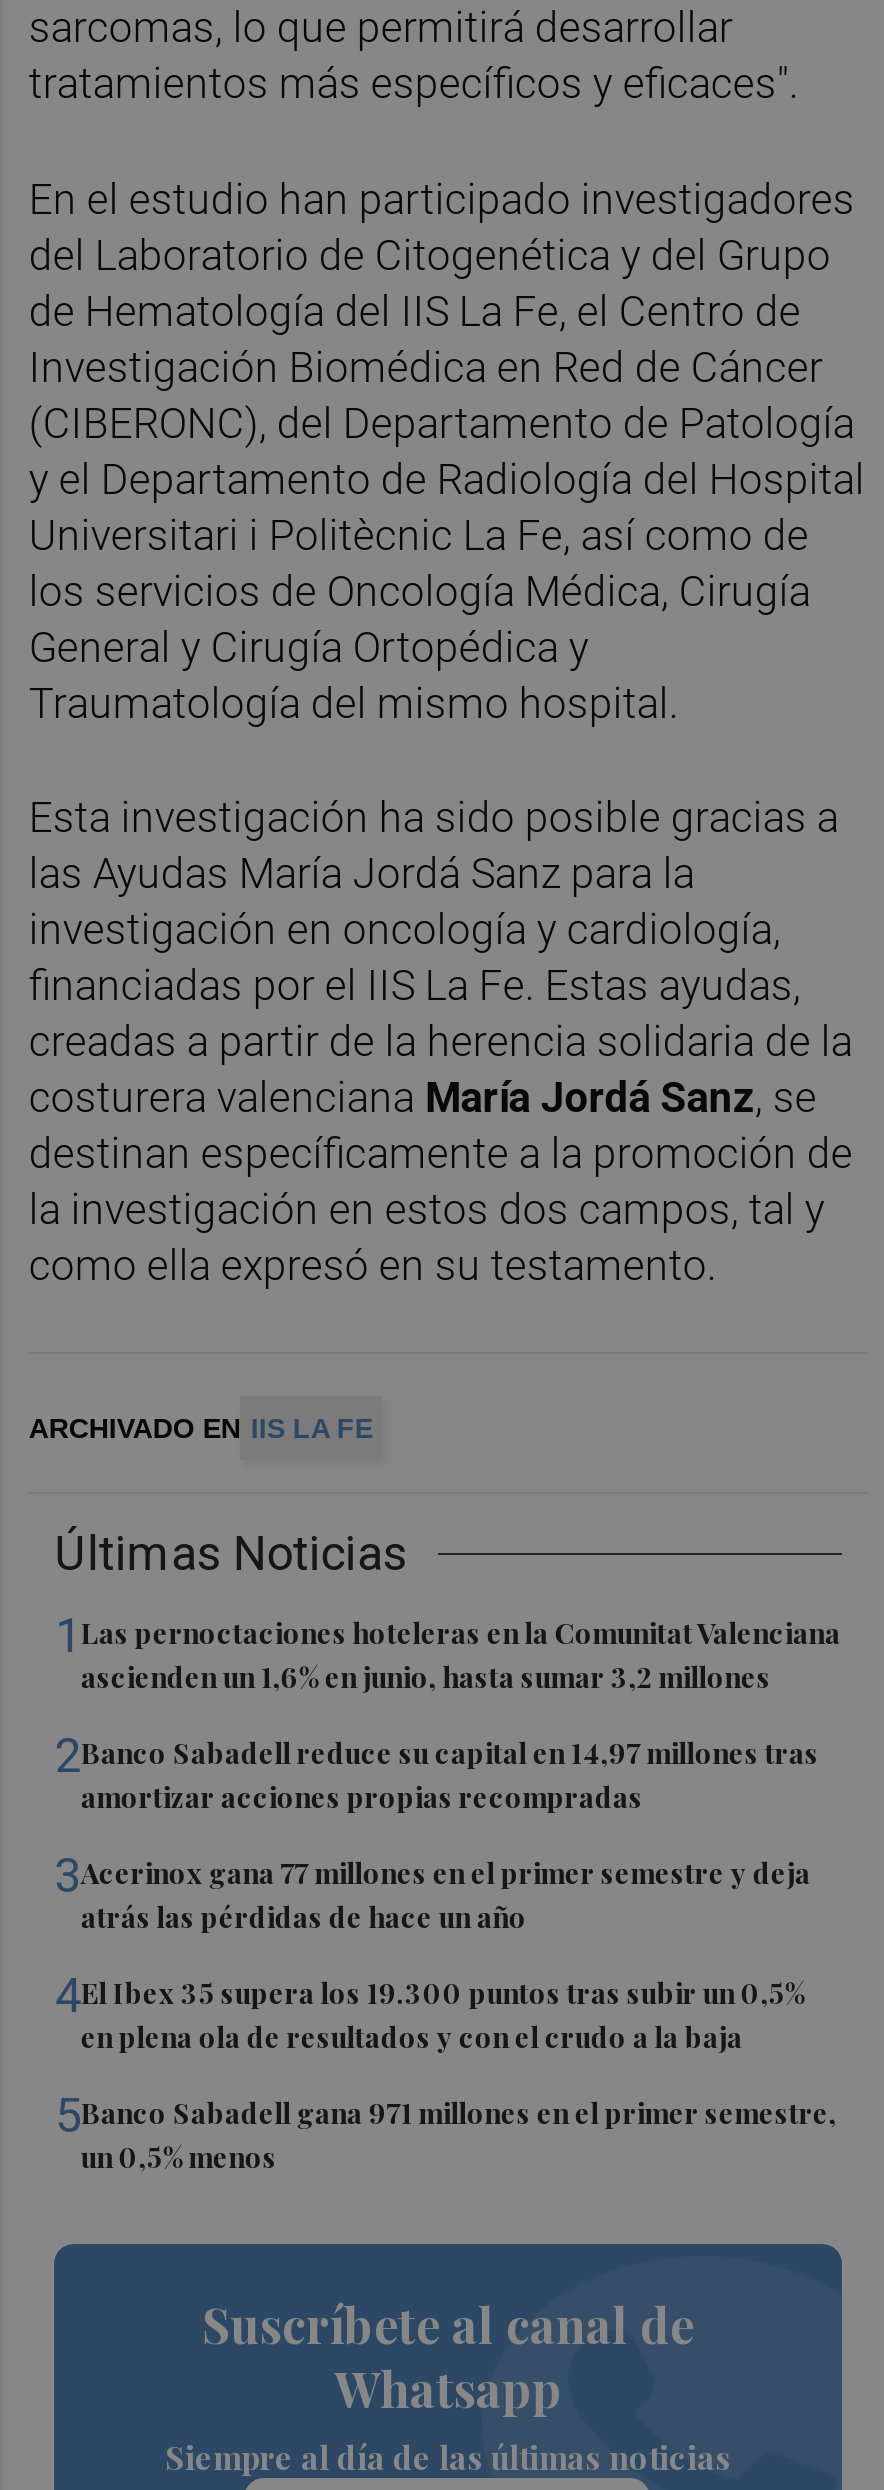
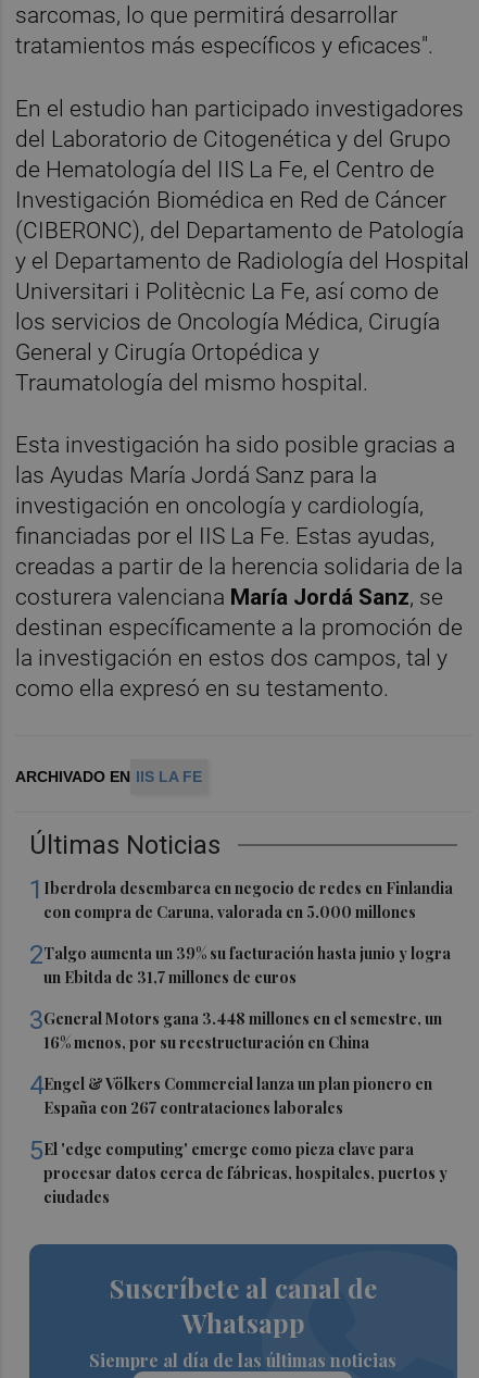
[55,1607,841,1695] 1 Las pernoctaciones hoteleras en la Comunitat Valenciana | ascienden un 1,6% en junio, hasta sumar 3,2 millones -> [30,874,453,922] 1 Iberdrola desembarca en negocio de redes en Finlandia | con compra de Caruna, valorada en 5.000 millones
[55,1727,819,1815] 2Banco Sabadell reduce su capital en 14,97 millones tras | amortizar acciones propias recompradas -> [30,939,451,987] 2Talgo aumenta un 39% su facturación hasta junio y logra | un Ebitda de 31,7 millones de euros
[55,1847,811,1935] 3Acerinox gana 77 millones en el primer semestre y deja | atrás las pérdidas de hace un año -> [30,1005,443,1052] 3General Motors gana 3.448 millones en el semestre, un | 16% menos, por su reestructuración en China
[55,1967,805,2055] 4El Ibex 35 supera los 19.300 puntos tras subir un 0,5% | en plena ola de resultados y con el crudo a la baja -> [30,1070,433,1118] 4Engel & Völkers Commercial lanza un plan pionero en | España con 267 contrataciones laborales
[55,2087,837,2175] 5Banco Sabadell gana 971 millones en el primer semestre, | un 0,5% menos -> [30,1135,448,1207] 5El 'edge computing' emerge como pieza clave para | procesar datos cerca de fábricas, hospitales, puertos y | ciudades

